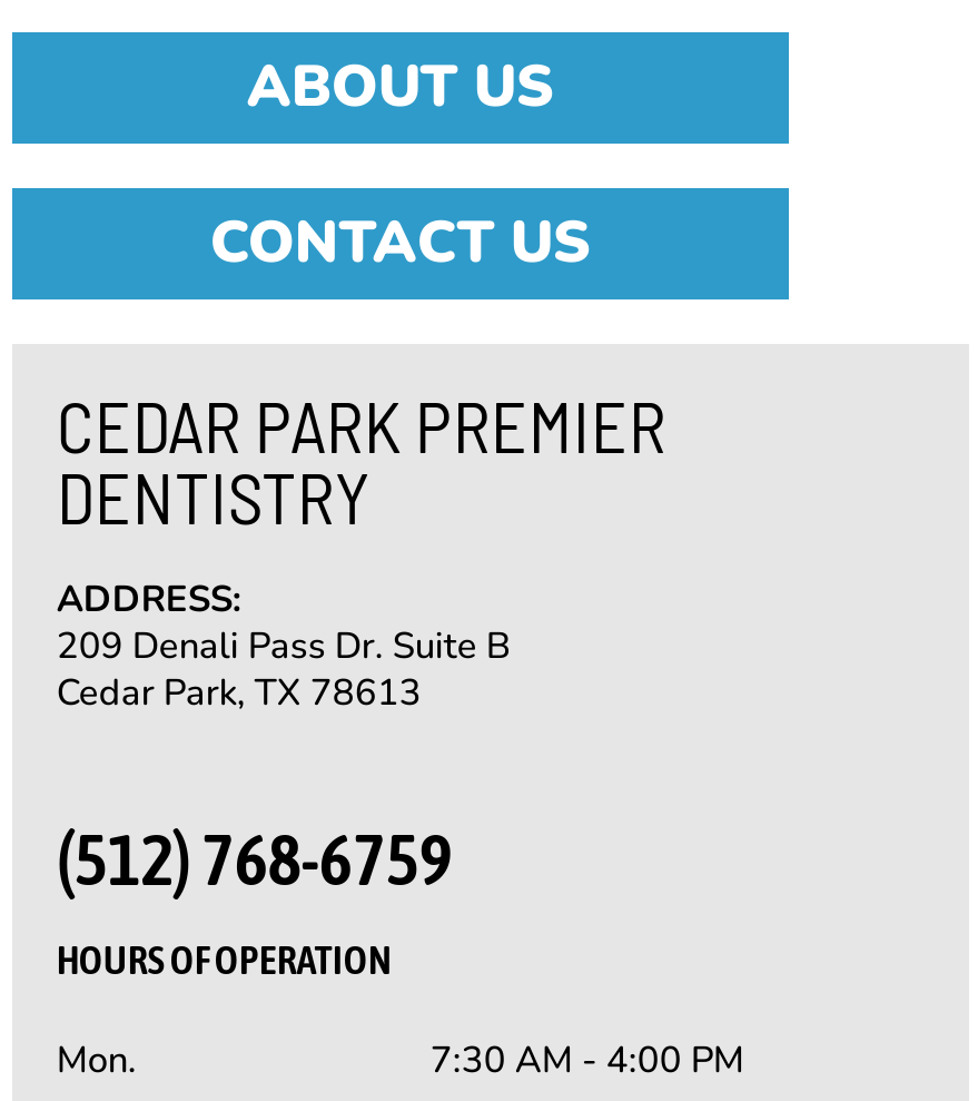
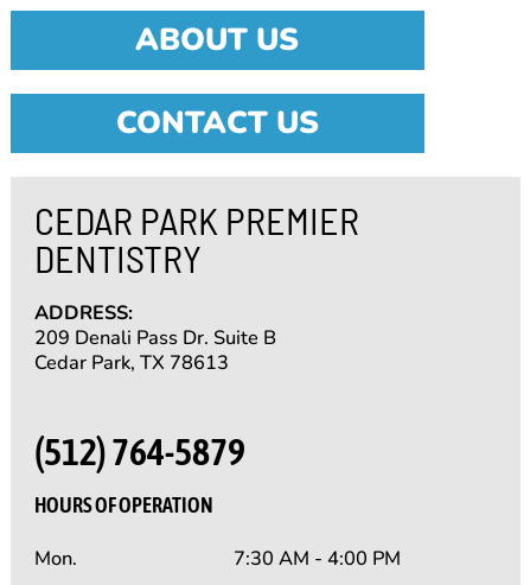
[57,817,453,900] (512) 768-6759 -> [34,429,245,473] (512) 764-5879

